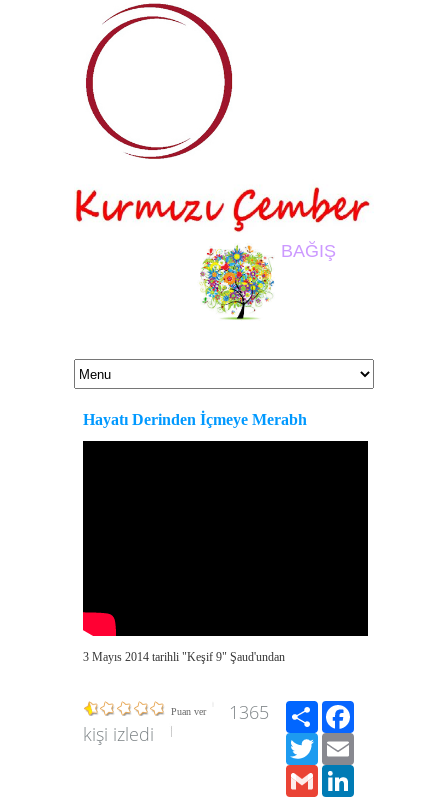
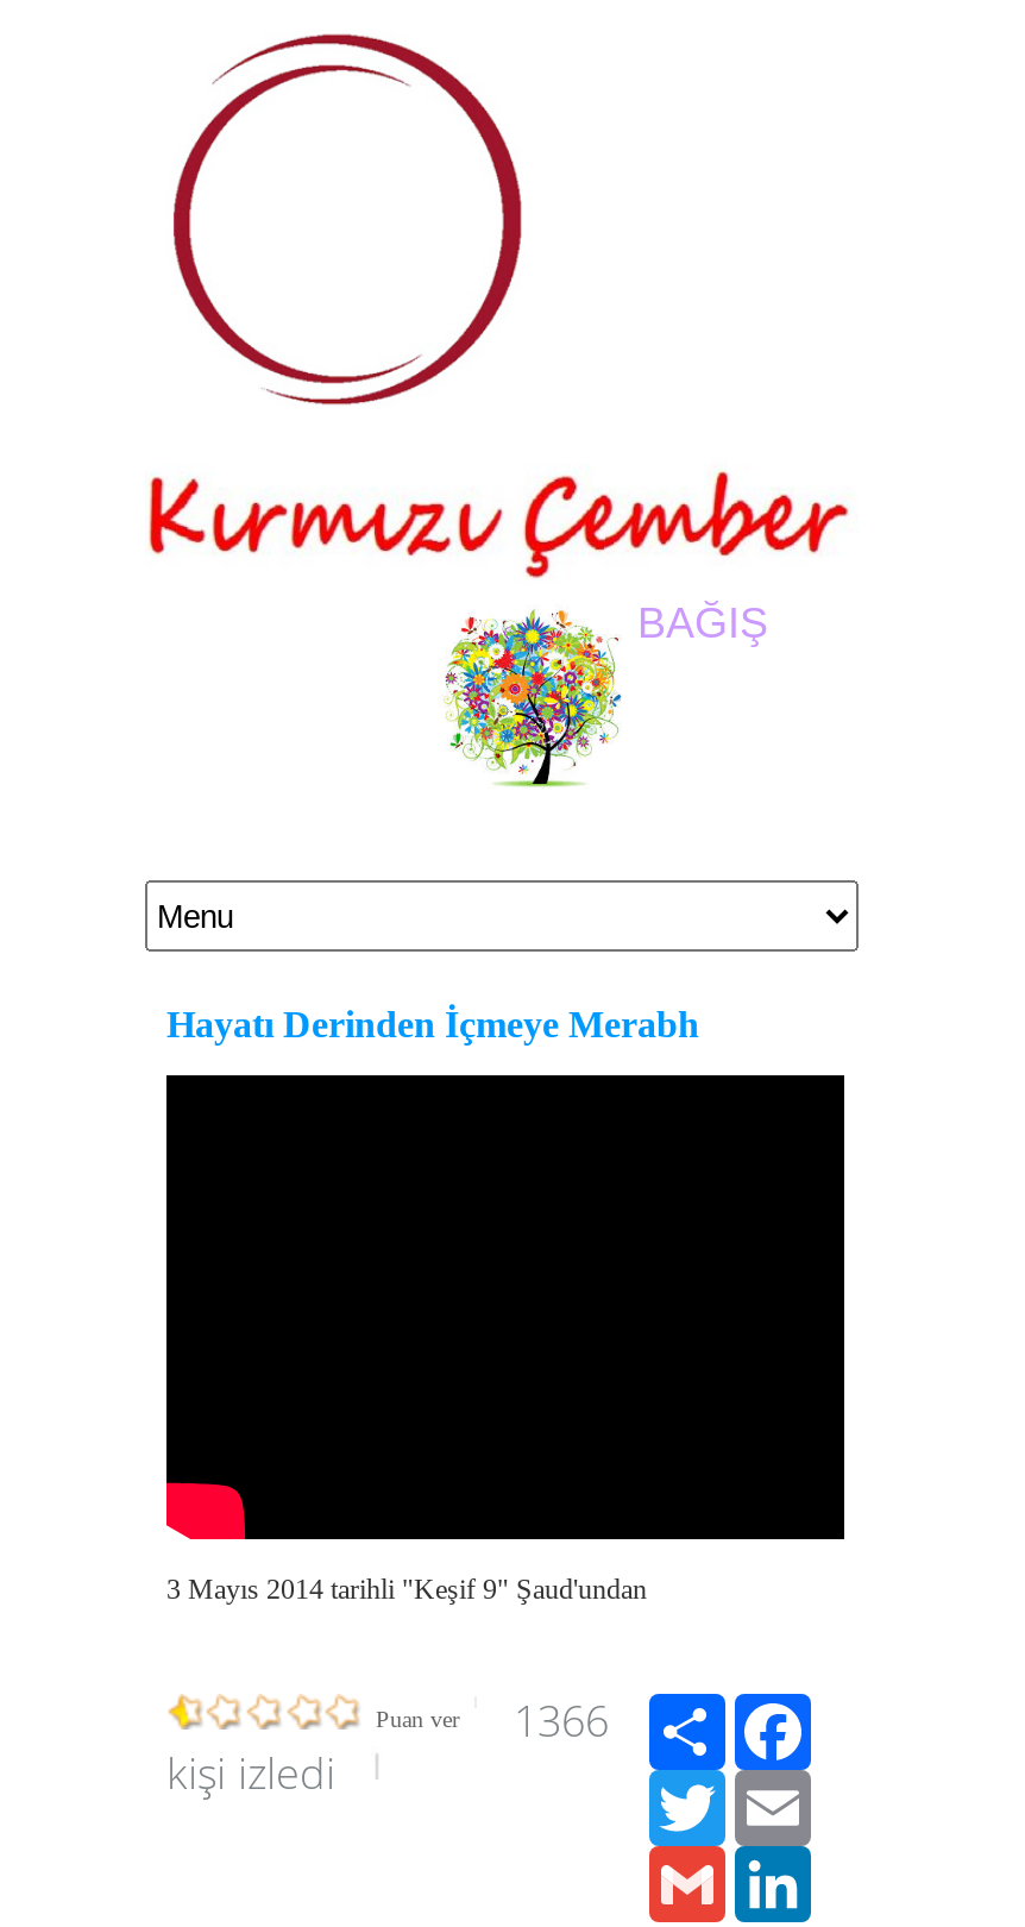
[171,700,269,724] Puan ver 1365 -> [376,1691,609,1749] Puan ver 1366

